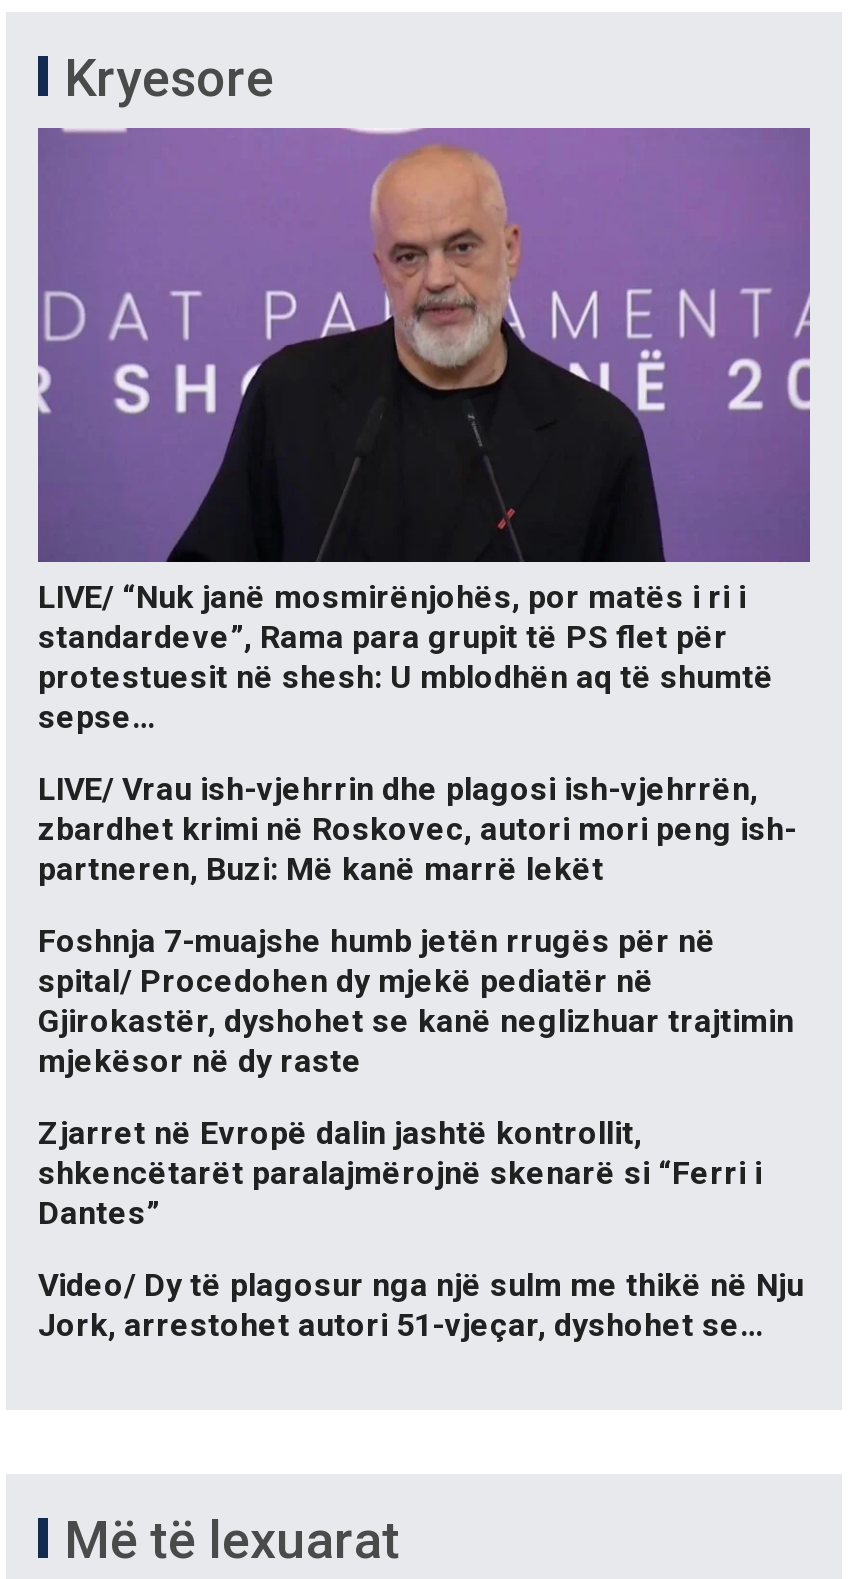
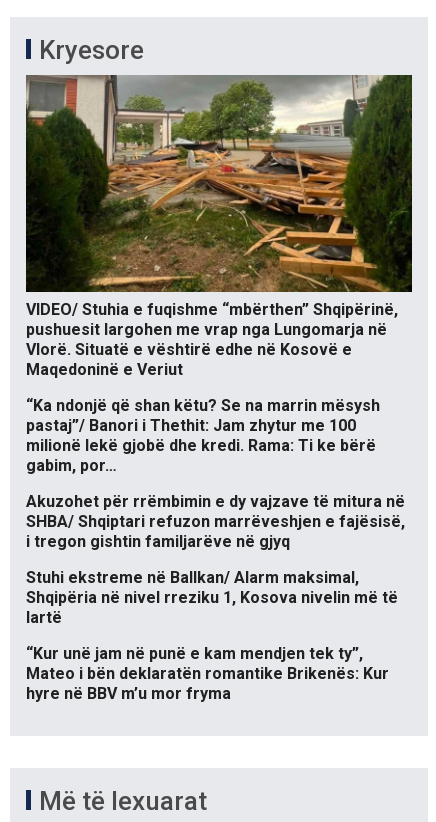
[36,126,812,736] [image] | LIVE/ “Nuk janë mosmirënjohës, por matës i ri i | standardeve”, Rama para grupit të PS flet për | protestuesit në shesh: U mblodhën aq të shumtë | sepse… -> [25,74,413,379] [image] | VIDEO/ Stuhia e fuqishme “mbërthen” Shqipërinë, | pushuesit largohen me vrap nga Lungomarja në | Vlorë. Situatë e vështirë edhe në Kosovë e | Maqedoninë e Veriut
[38,770,796,888] LIVE/ Vrau ish-vjehrrin dhe plagosi ish-vjehrrën, | zbardhet krimi në Roskovec, autori mori peng ish- | partneren, Buzi: Më kanë marrë lekët -> [26,396,380,475] “Ka ndonjë që shan këtu? Se na marrin mësysh | pastaj”/ Banori i Thethit: Jam zhytur me 100 | milionë lekë gjobë dhe kredi. Rama: Ti ke bërë | gabim, por…
[38,922,794,1080] Foshnja 7-muajshe humb jetën rrugës për në | spital/ Procedohen dy mjekë pediatër në | Gjirokastër, dyshohet se kanë neglizhuar trajtimin | mjekësor në dy raste -> [26,492,405,551] Akuzohet për rrëmbimin e dy vajzave të mitura në | SHBA/ Shqiptari refuzon marrëveshjen e fajësisë, | i tregon gishtin familjarëve në gjyq
[38,1114,762,1232] Zjarret në Evropë dalin jashtë kontrollit, | shkencëtarët paralajmërojnë skenarë si “Ferri i | Dantes” -> [26,568,398,627] Stuhi ekstreme në Ballkan/ Alarm maksimal, | Shqipëria në nivel rreziku 1, Kosova nivelin më të | lartë
[38,1266,804,1344] Video/ Dy të plagosur nga një sulm me thikë në Nju | Jork, arrestohet autori 51-vjeçar, dyshohet se… -> [26,644,389,703] “Kur unë jam në punë e kam mendjen tek ty”, | Mateo i bën deklaratën romantike Brikenës: Kur | hyre në BBV m’u mor fryma

